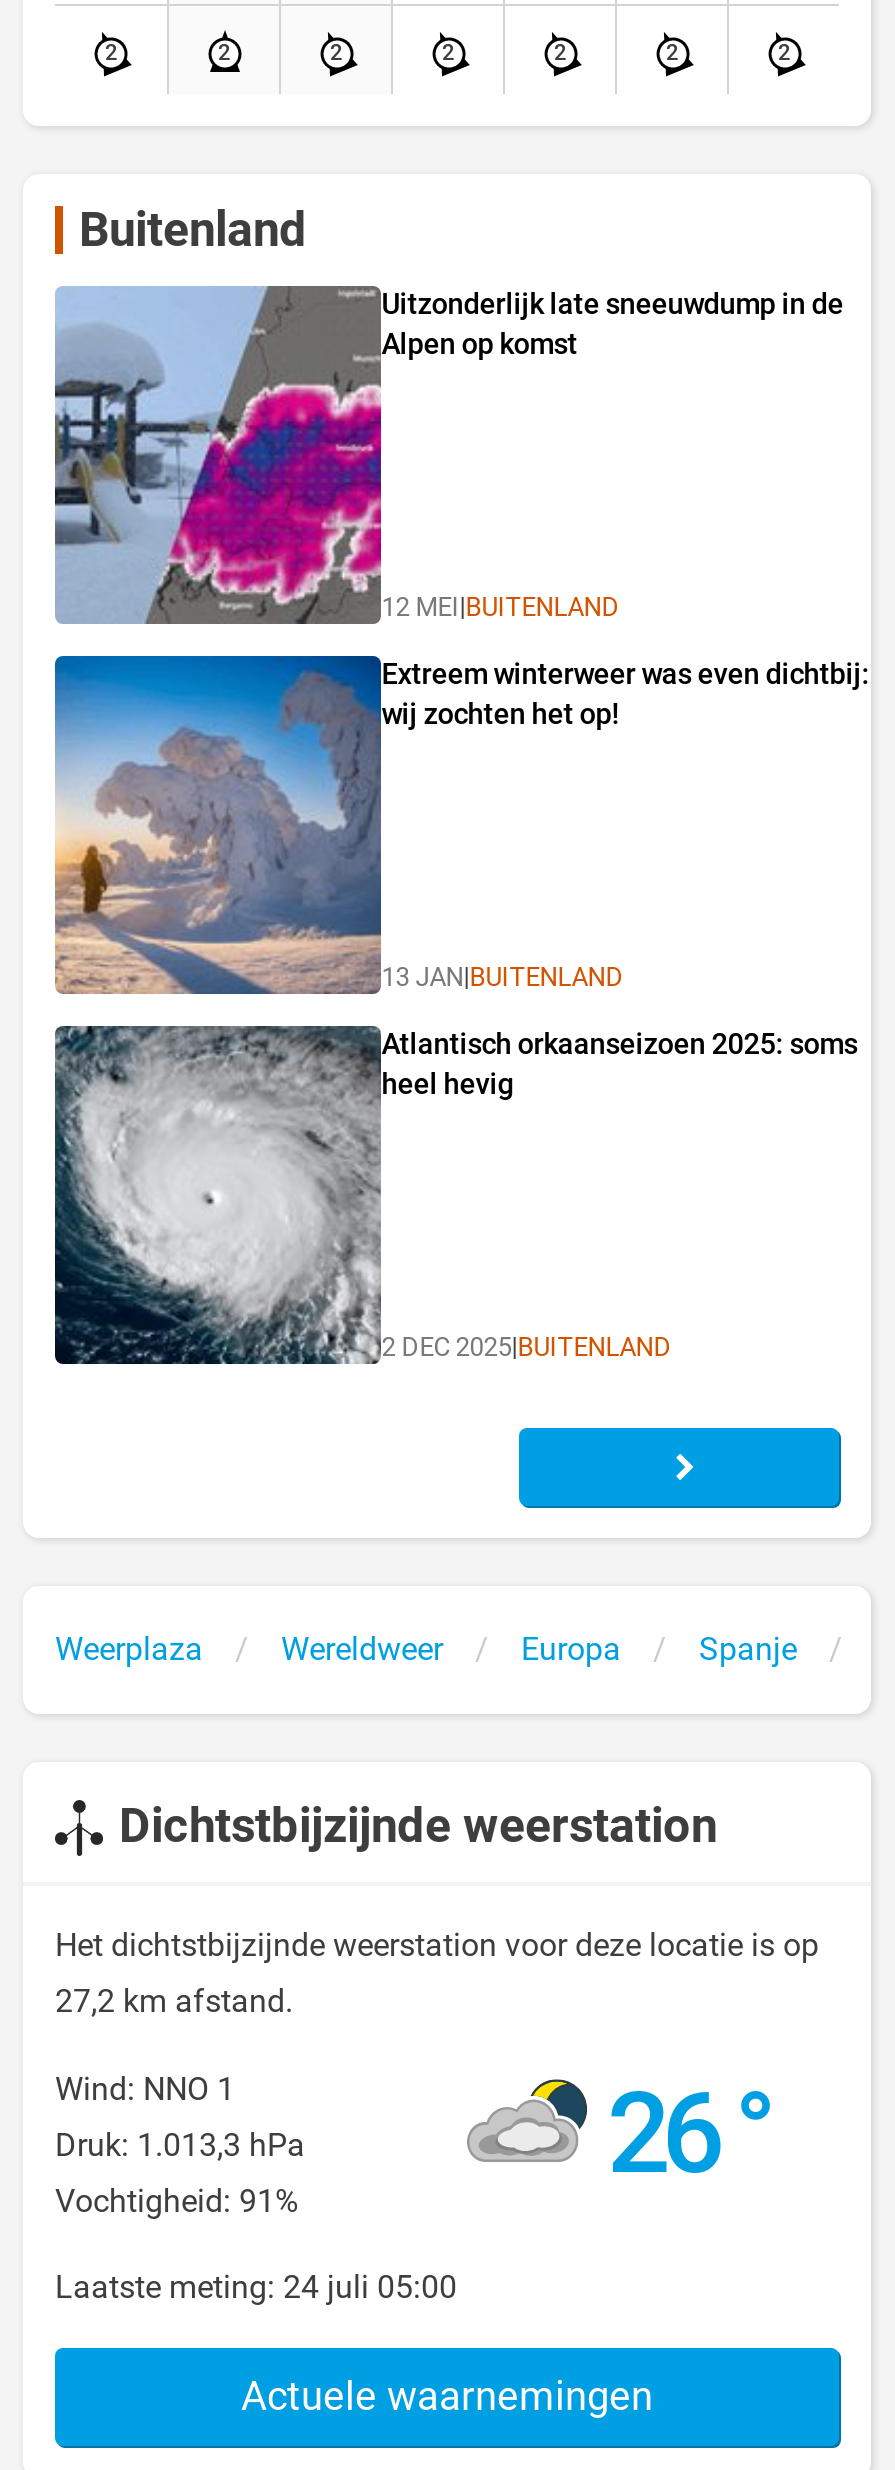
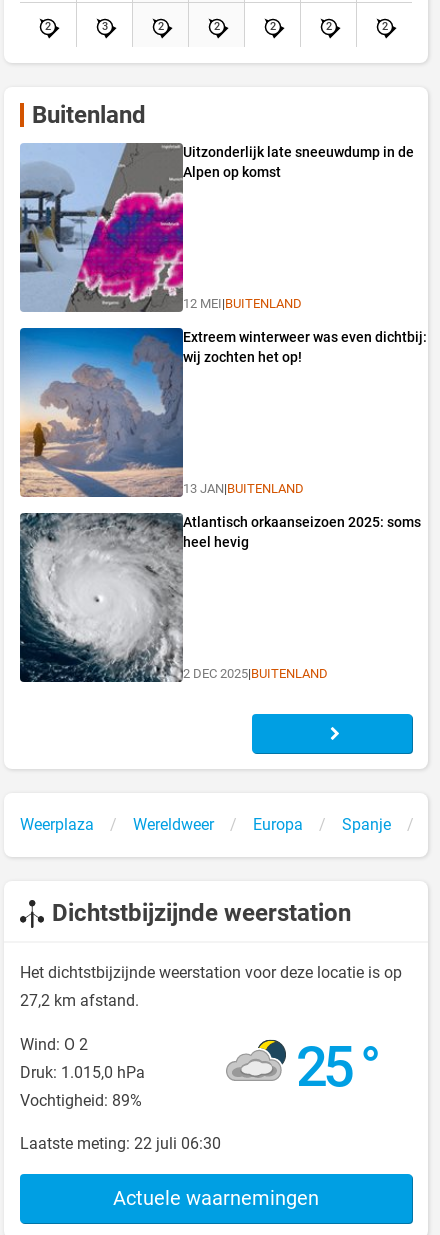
[218,41,230,67] 2 -> [101,20,107,33] 3
[55,2071,235,2109] Wind: NNO 1 -> [20,1035,88,1054] Wind: O 2
[607,2069,767,2201] 26 ° -> [296,1034,376,1100] 25 °
[55,2127,305,2165] Druk: 1.013,3 hPa -> [20,1063,145,1082] Druk: 1.015,0 hPa
[55,2183,299,2221] Vochtigheid: 91% -> [20,1091,142,1110] Vochtigheid: 89%
[55,2269,457,2307] Laatste meting: 24 juli 05:00 -> [20,1134,221,1153] Laatste meting: 22 juli 06:30

